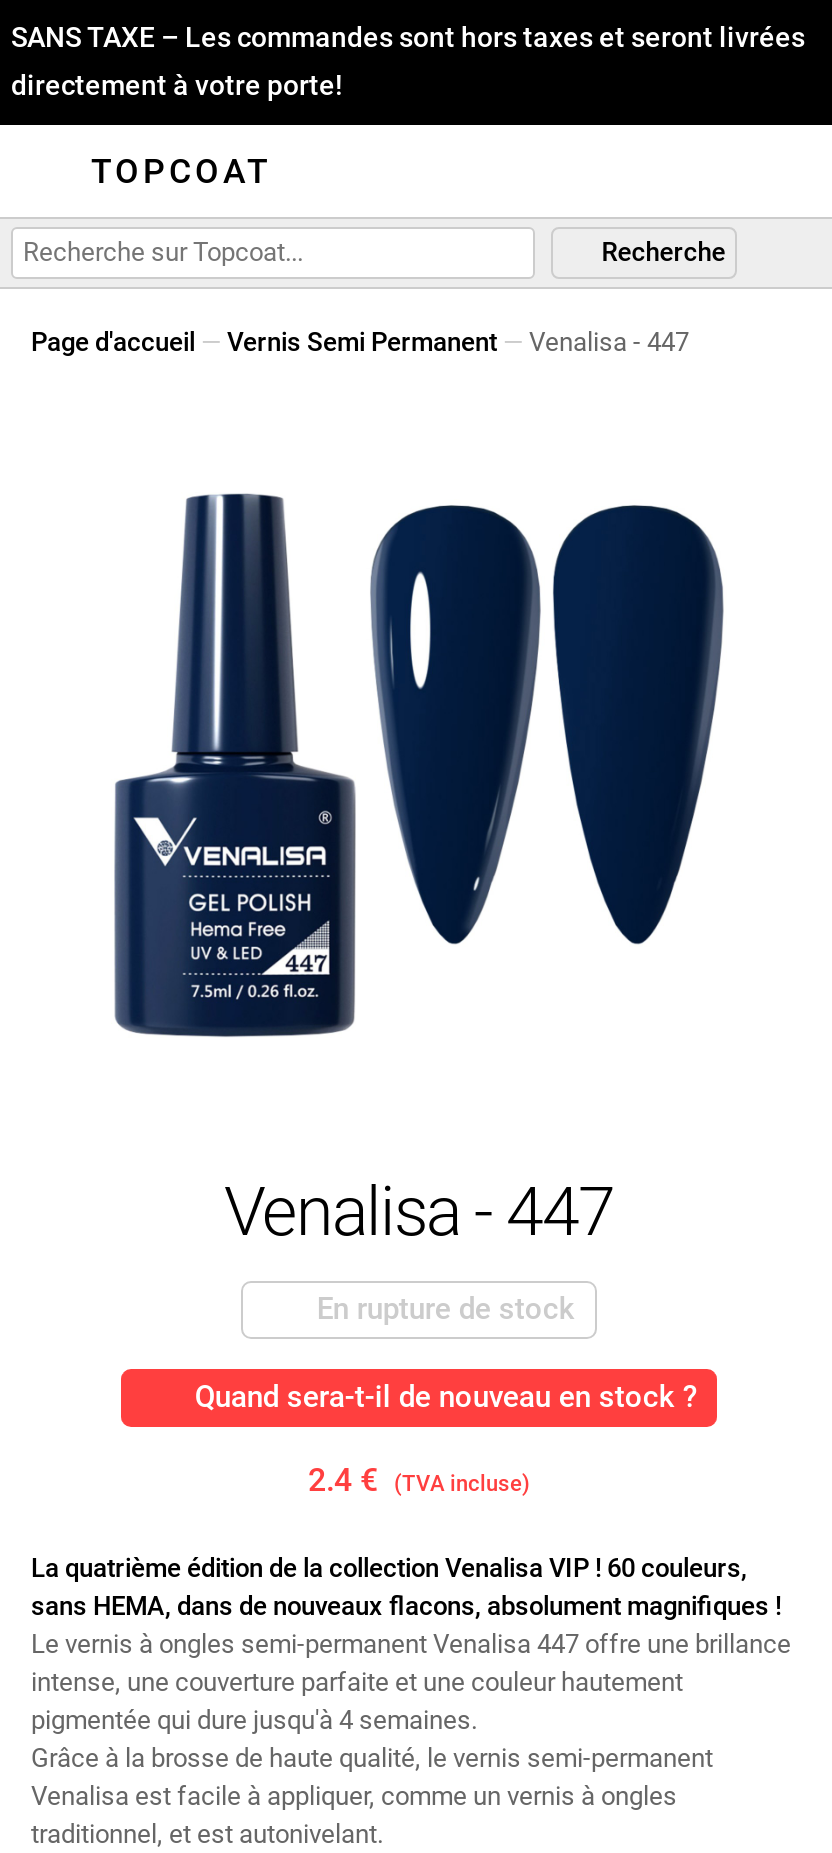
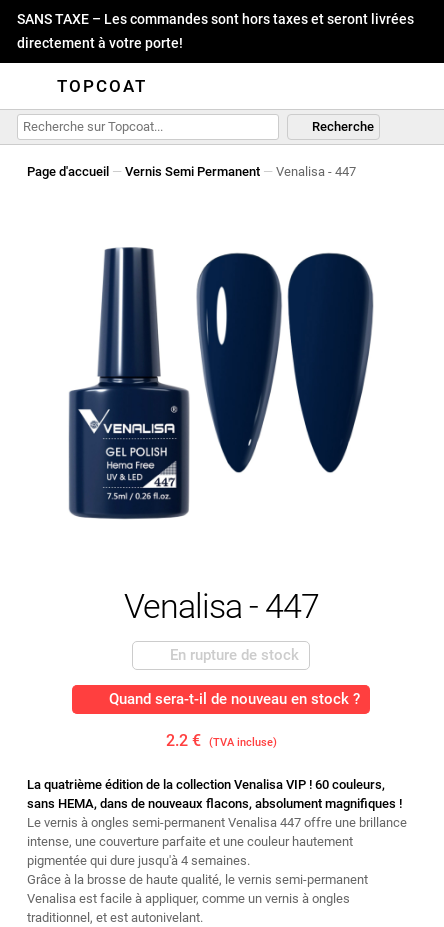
[308,1461,530,1499] 2.4 €(TVA incluse) -> [165,731,276,750] 2.2 €(TVA incluse)

